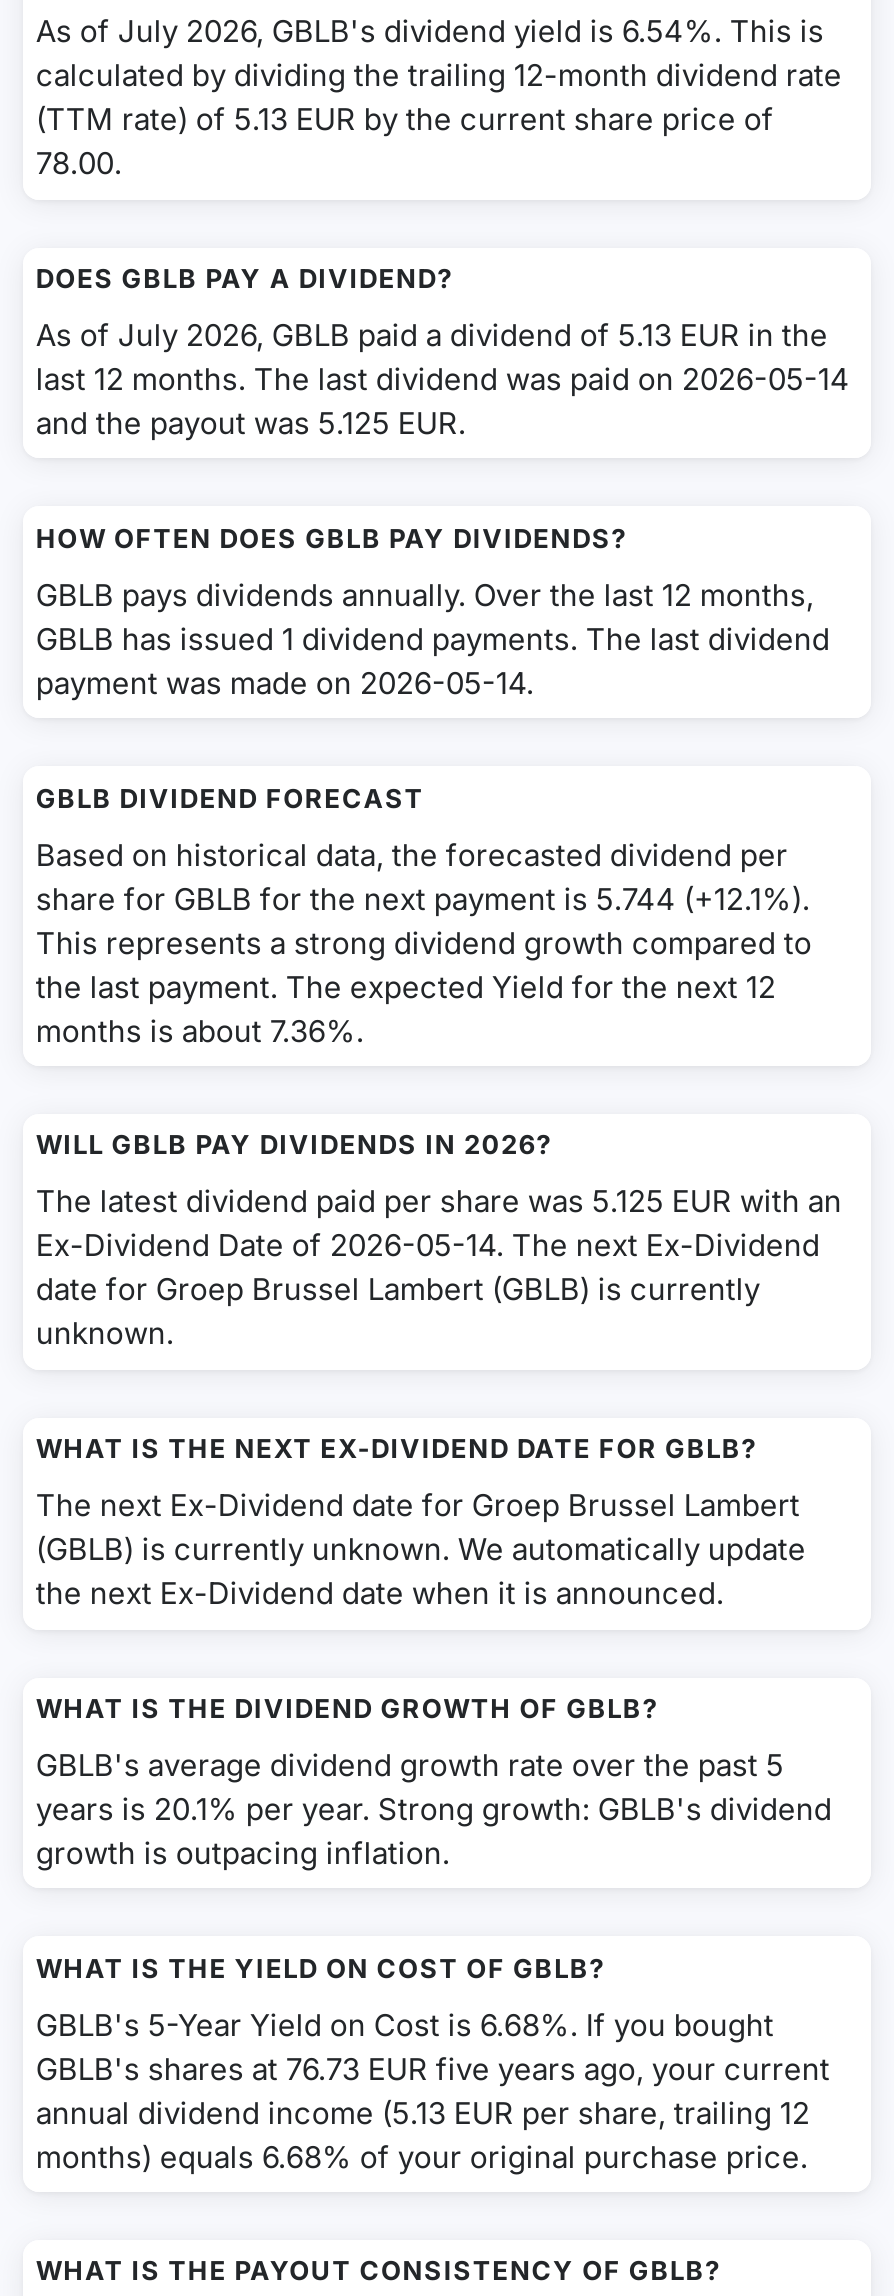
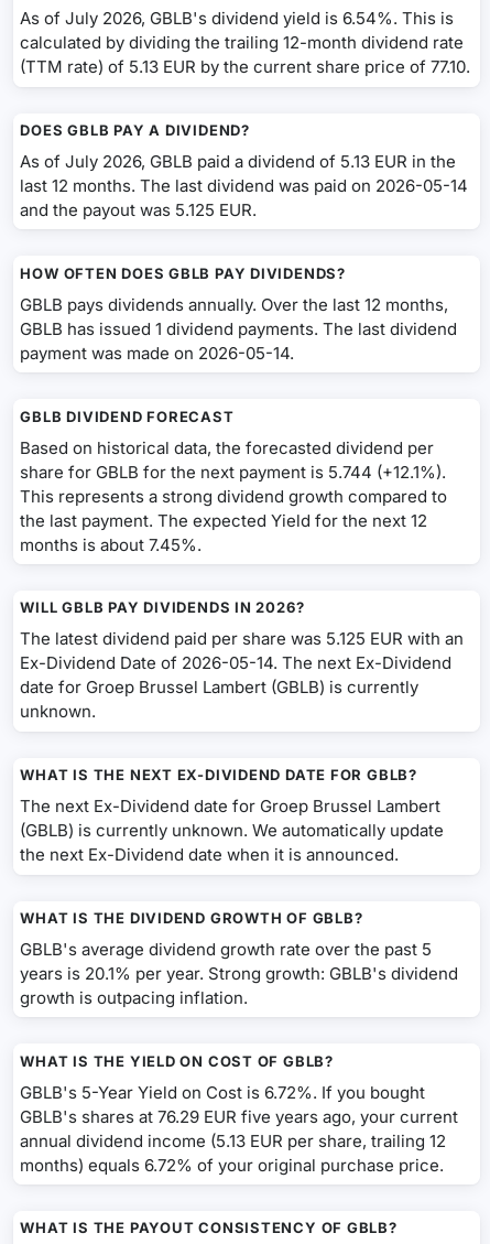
[36,100,774,182] (TTM rate) of 5.13 EUR by the current share price of | 78.00. -> [20,56,471,77] (TTM rate) of 5.13 EUR by the current share price of 77.10.
[36,1011,364,1049] months is about 7.36%. -> [20,534,202,555] months is about 7.45%.
[36,2005,774,2043] GBLB's 5-Year Yield on Cost is 6.68%. If you bought -> [20,1082,425,1103] GBLB's 5-Year Yield on Cost is 6.72%. If you bought
[36,2049,830,2087] GBLB's shares at 76.73 EUR five years ago, your current -> [20,1106,459,1127] GBLB's shares at 76.29 EUR five years ago, your current
[36,2137,808,2175] months) equals 6.68% of your original purchase price. -> [20,1154,444,1175] months) equals 6.72% of your original purchase price.

